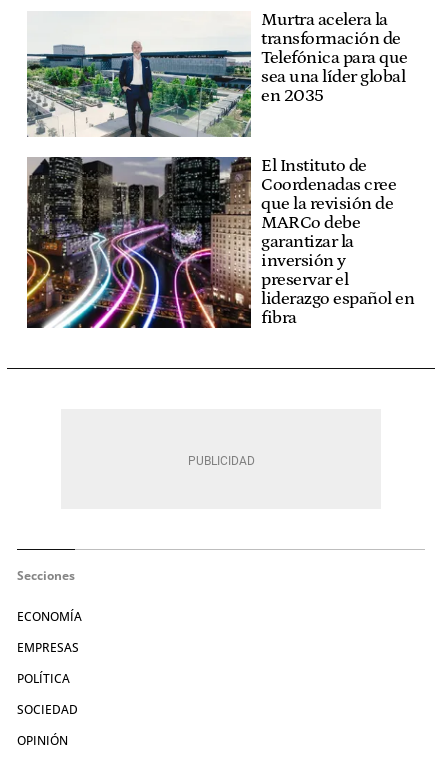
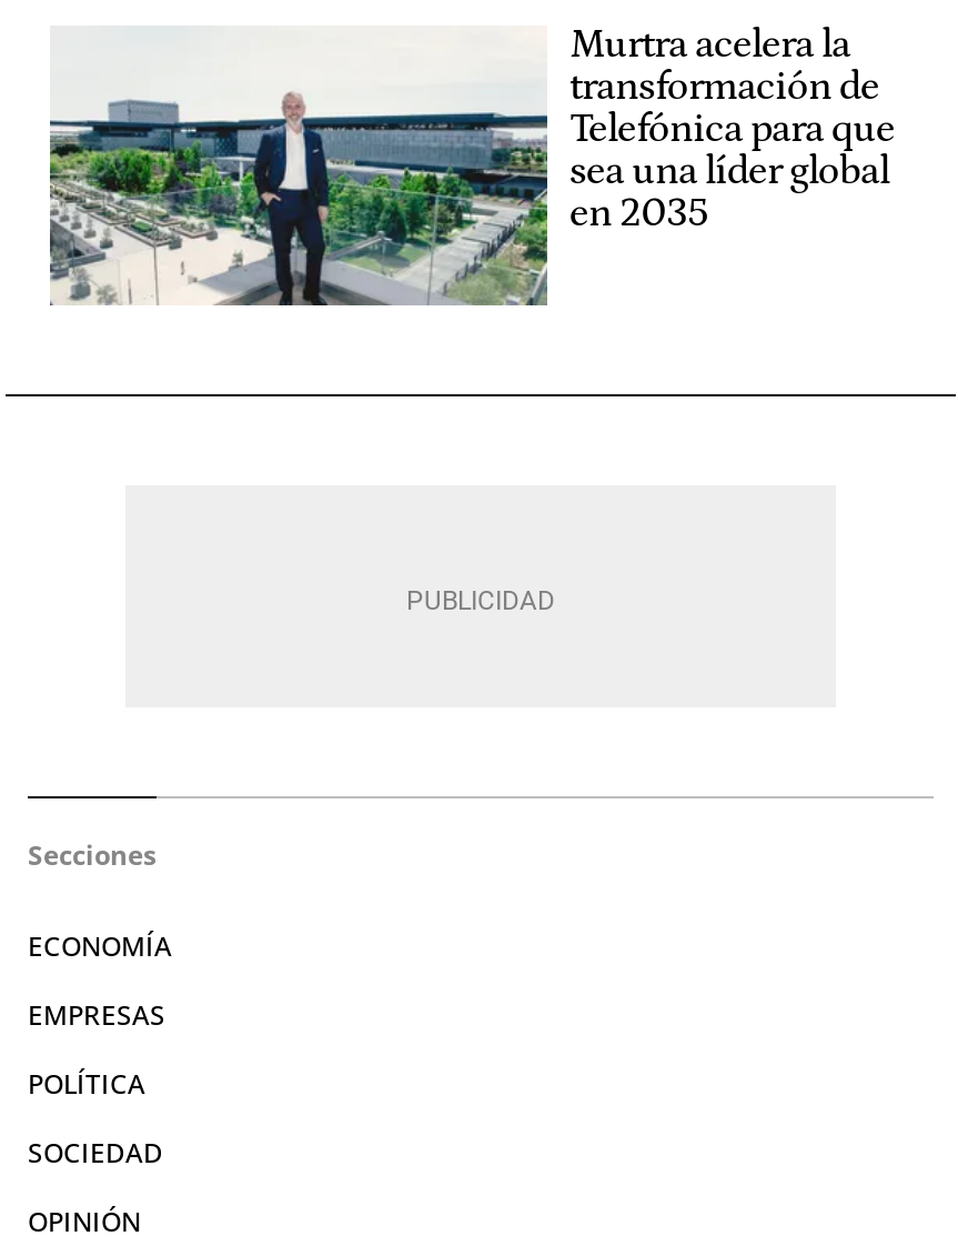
[26,156,414,329] [image] | El Instituto de | Coordenadas cree | que la revisión de | MARCo debe | garantizar la | inversión y | preservar el | liderazgo español en | fibra -> none

